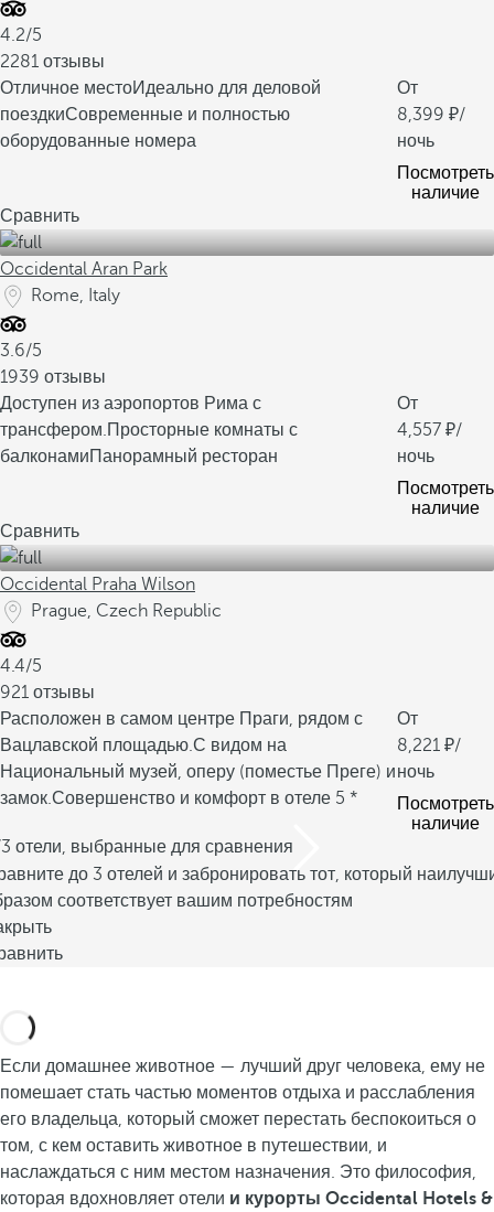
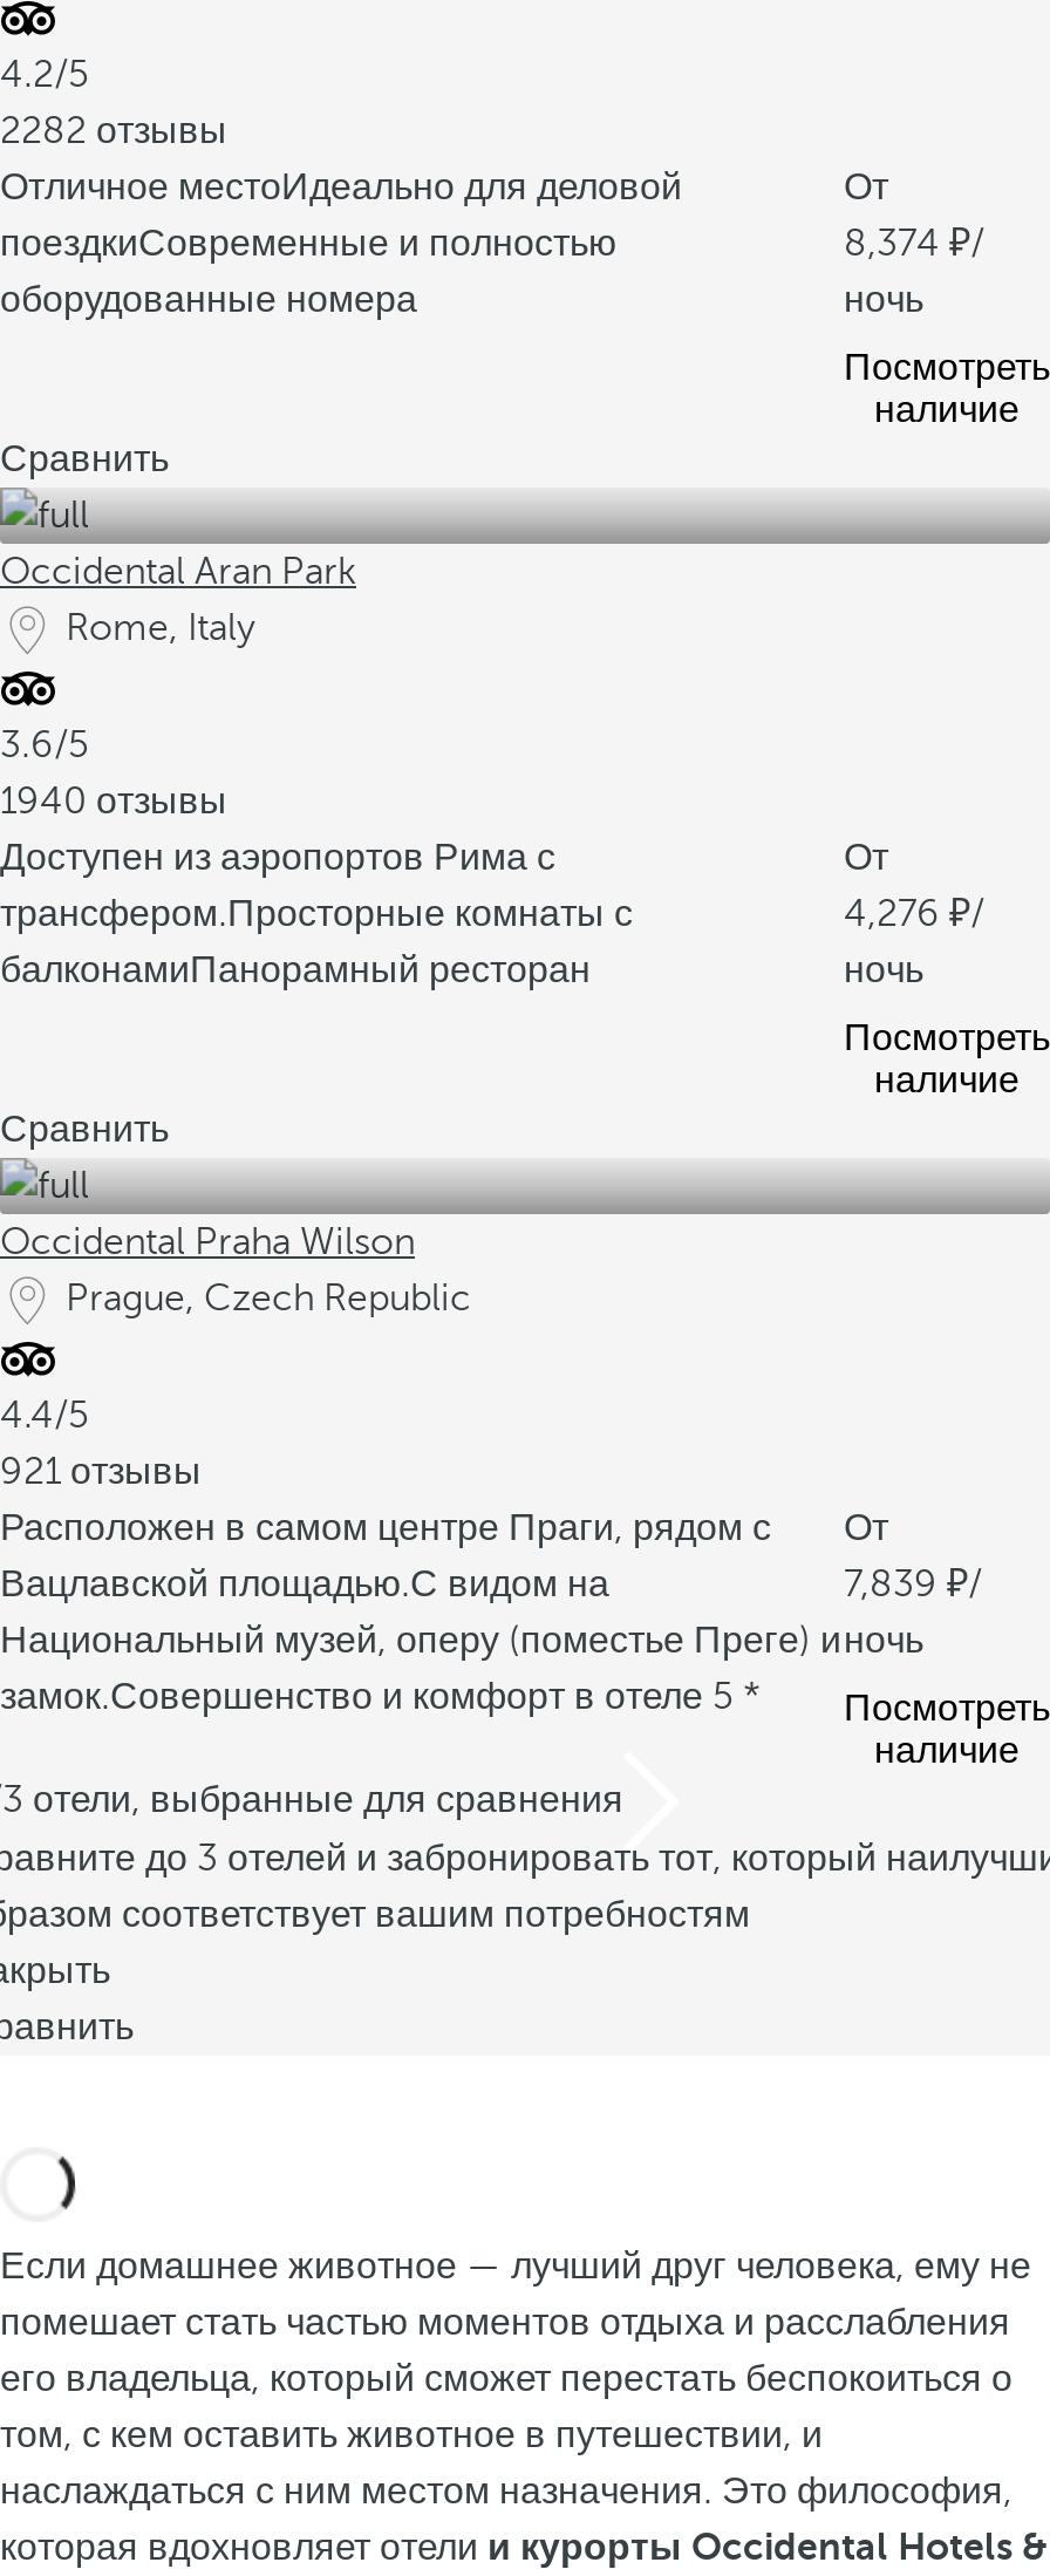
[0,52,105,72] 2281 отзывы -> [0,110,227,152] 2282 отзывы
[397,105,444,125] 8,399 -> [844,223,940,265] 8,374
[0,367,106,387] 1939 отзывы -> [0,781,227,823] 1940 отзывы
[397,420,441,440] 4,557 -> [844,893,940,935] 4,276
[397,736,440,755] 8,221 -> [844,1563,937,1606] 7,839

